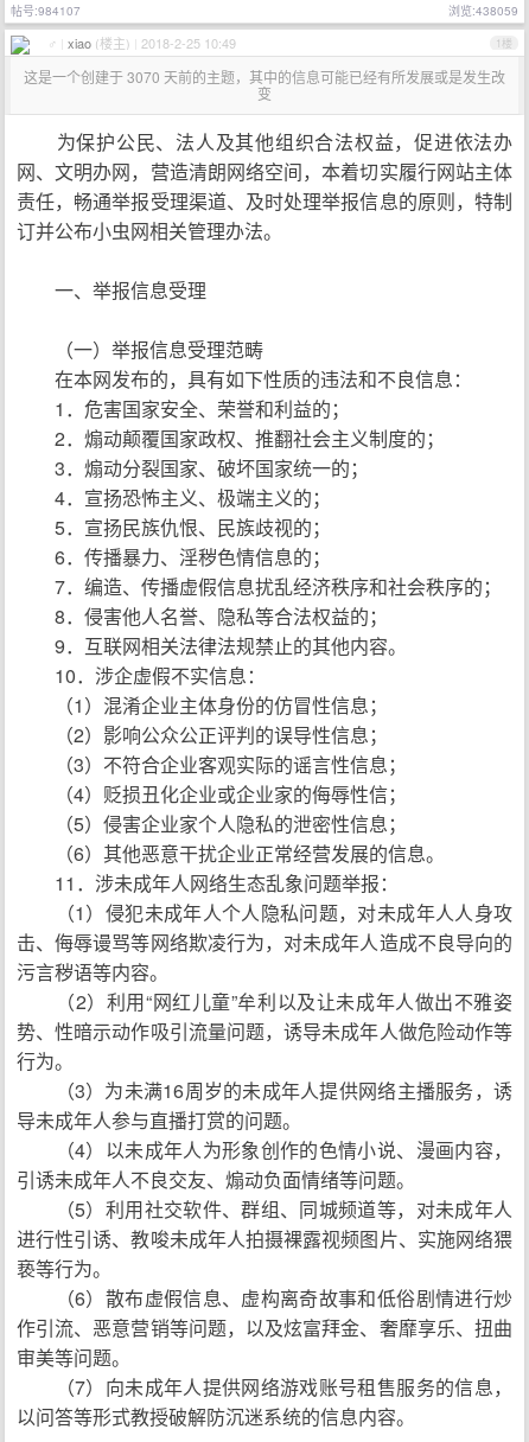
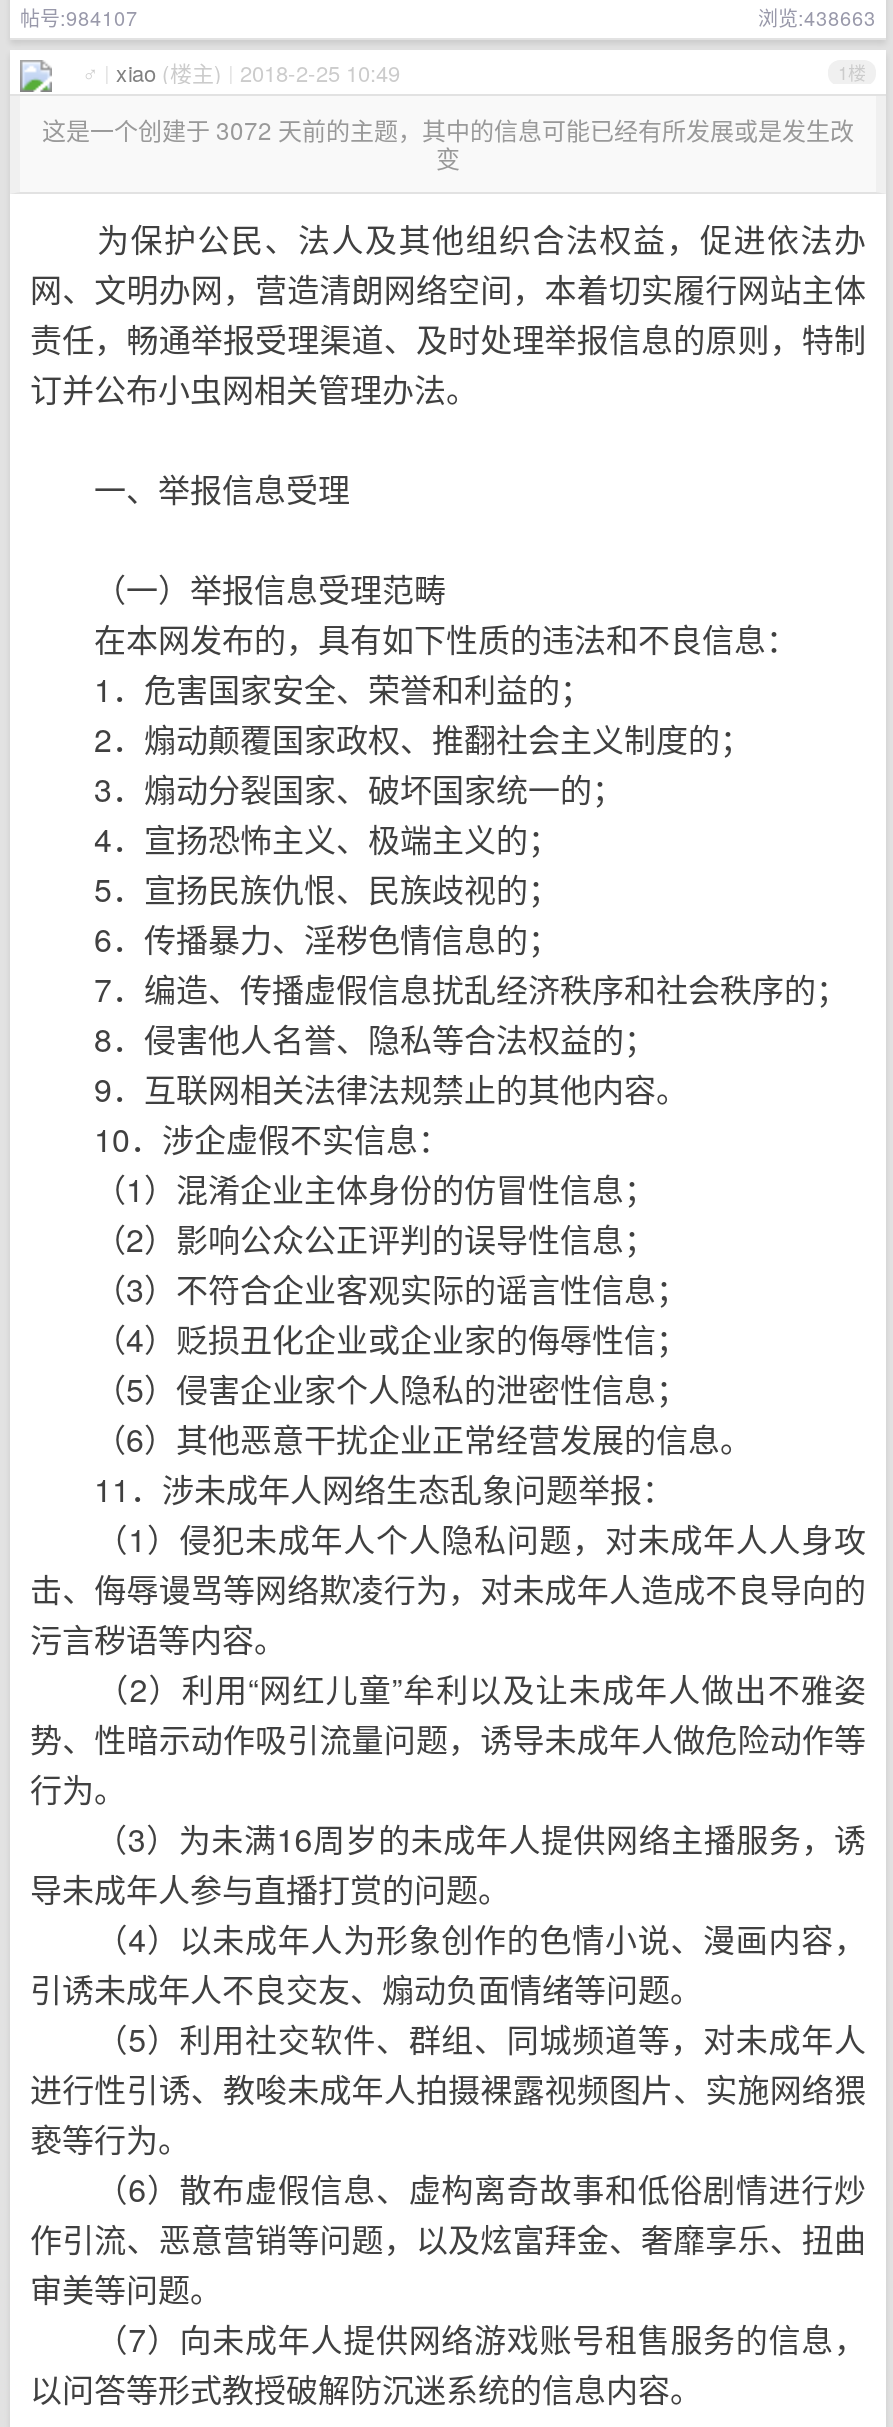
[448,3,518,19] 浏览:438059 -> [758,5,876,33] 浏览:438663
[24,67,505,87] 这是一个创建于 3070 天前的主题，其中的信息可能已经有所发展或是发生改 -> [42,113,854,147] 这是一个创建于 3072 天前的主题，其中的信息可能已经有所发展或是发生改

